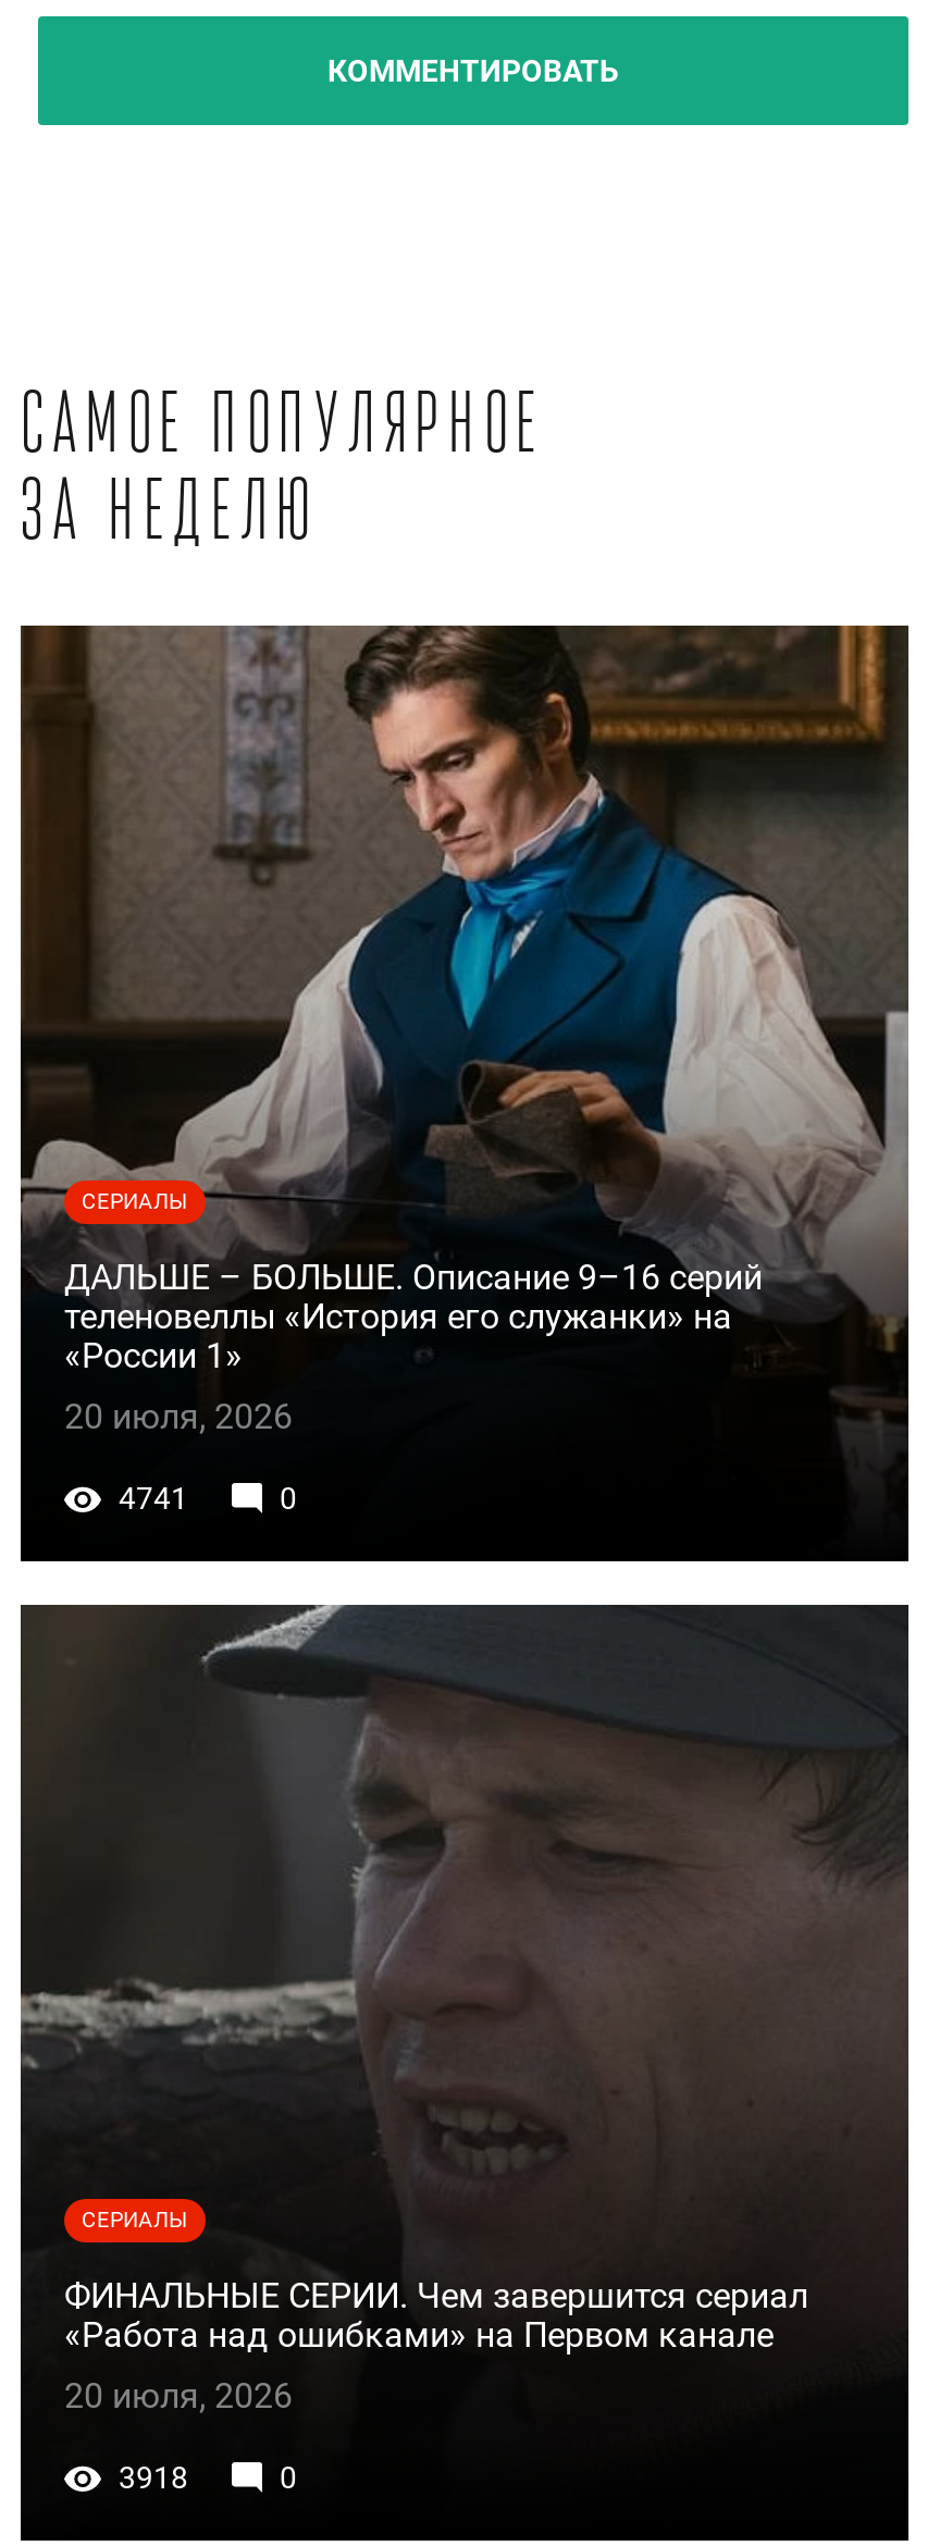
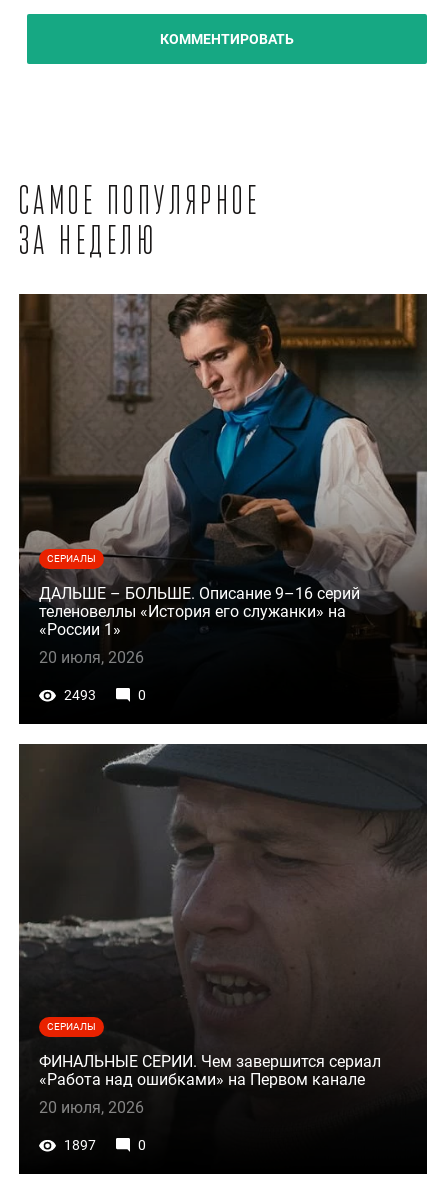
[119,1481,188,1516] 4741 -> [64,687,96,703] 2493
[119,2460,188,2495] 3918 -> [64,1137,96,1153] 1897

